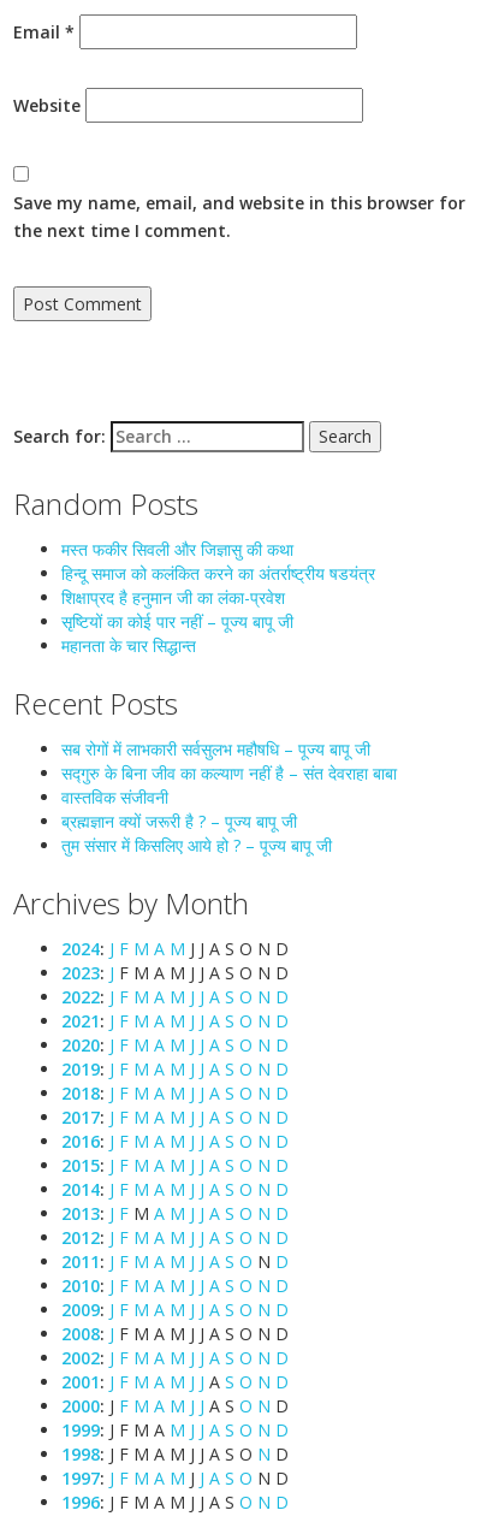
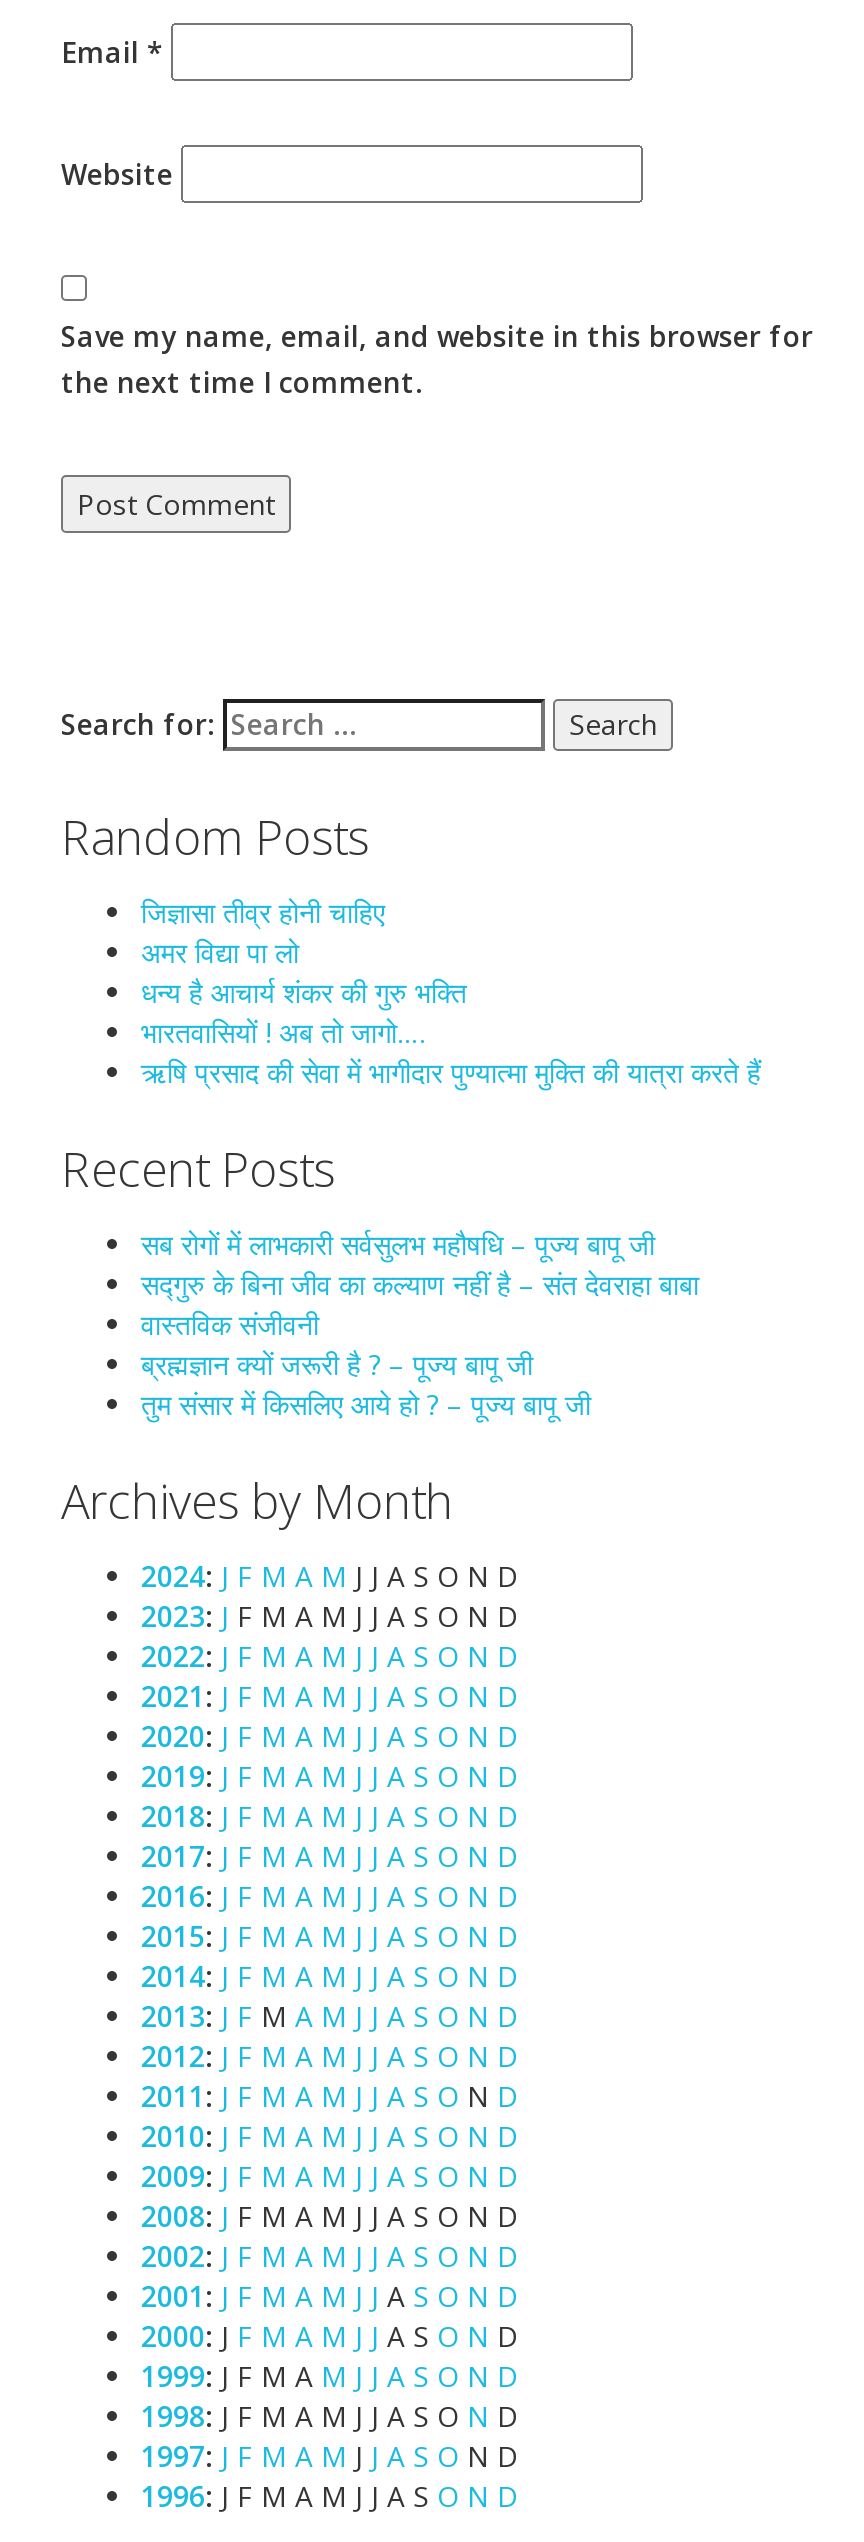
[61,538,375,657] मस्त फकीर सिवली और जिज्ञासु की कथा | हिन्दू समाज को कलंकित करने का अंतर्राष्ट्रीय षडयंत्र | शिक्षाप्रद है हनुमान जी का लंका-प्रवेश | सृष्टियों का कोई पार नहीं – पूज्य बापू जी | महानता के चार सिद्धान्त -> [141,893,761,1091] जिज्ञासा तीव्र होनी चाहिए | अमर विद्या पा लो | धन्य है आचार्य शंकर की गुरु भक्ति | भारतवासियों ! अब तो जागो…. | ऋषि प्रसाद की सेवा में भागीदार पुण्यात्मा मुक्ति की यात्रा करते हैं

